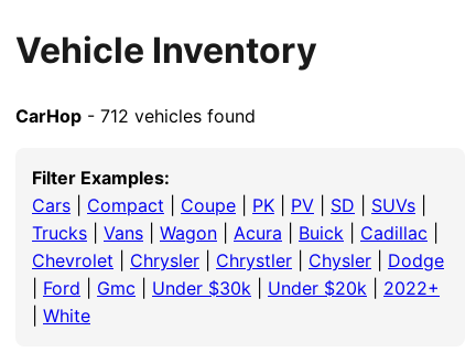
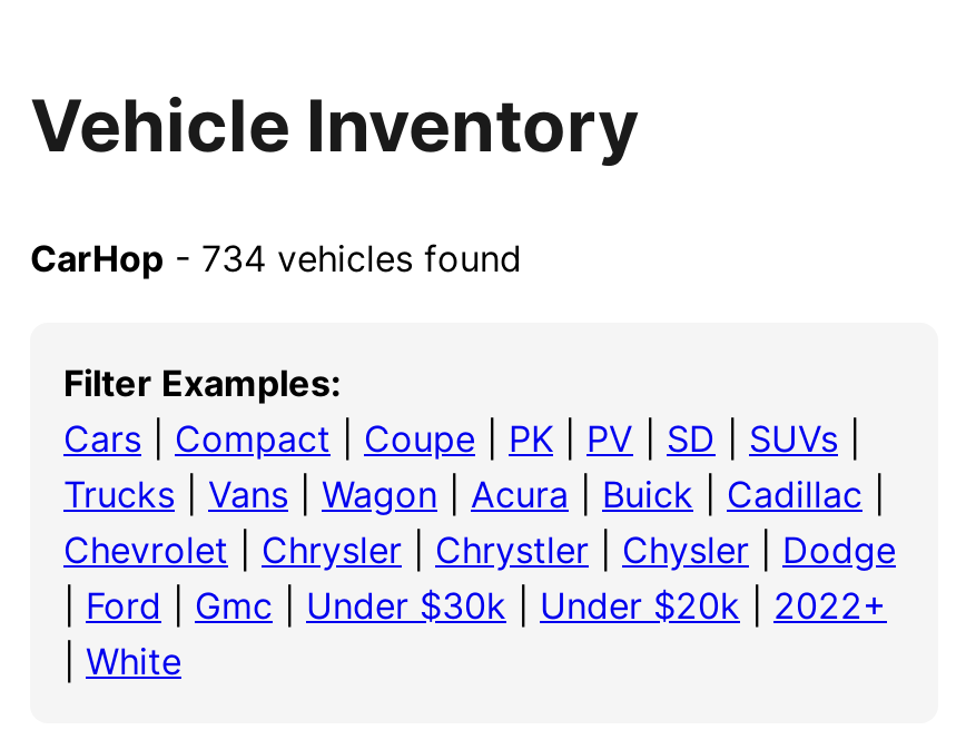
[15,105,256,127] CarHop - 712 vehicles found -> [30,236,522,280] CarHop - 734 vehicles found

